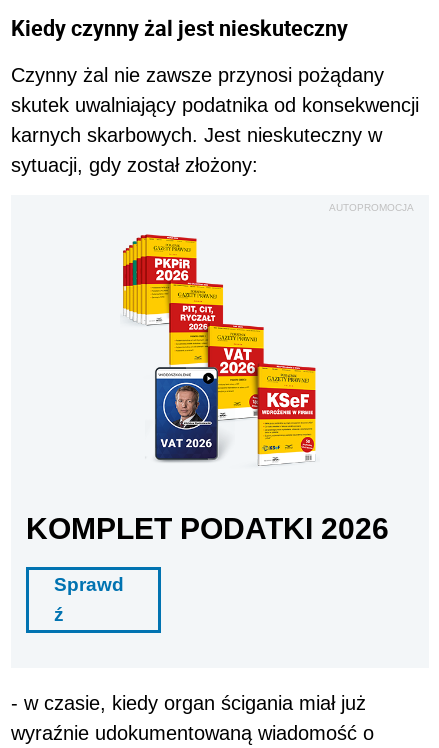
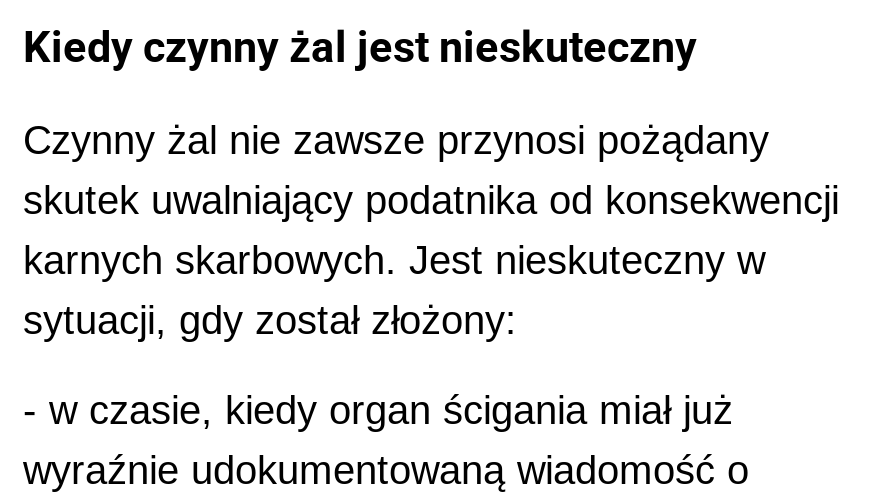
[329,202,414,213] AUTOPROMOCJA -> none
[122,233,317,467] [image] -> none
[26,512,389,625] KOMPLET PODATKI 2026 | Sprawd | ź -> none

